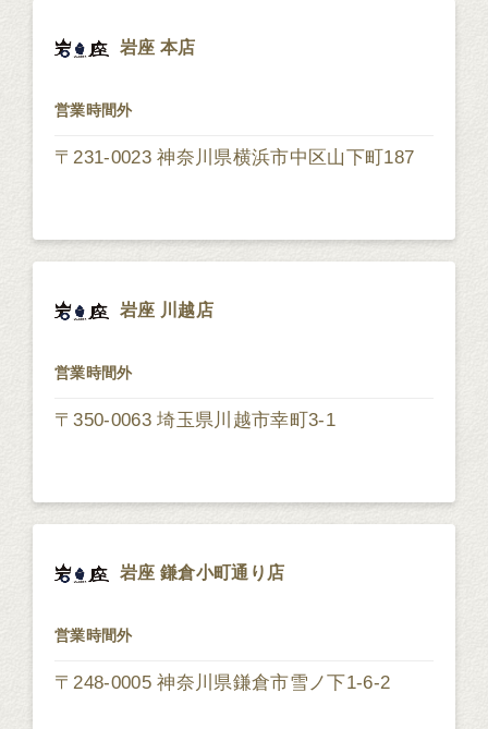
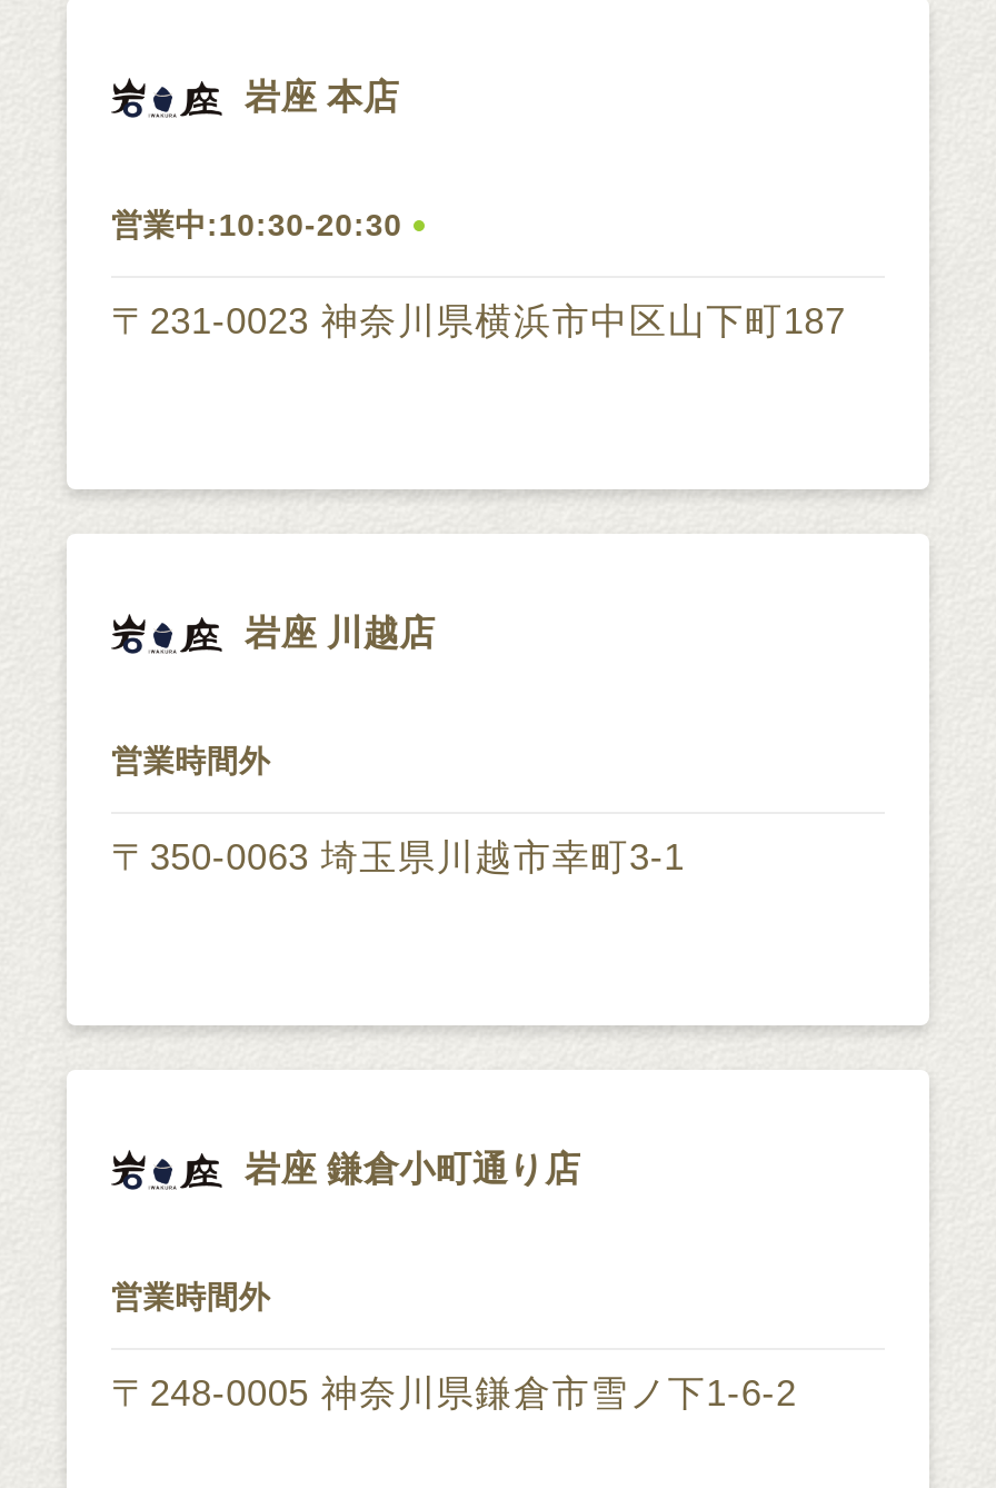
[54,102,133,119] 営業時間外 -> [111,208,402,243] 営業中:10:30-20:30

